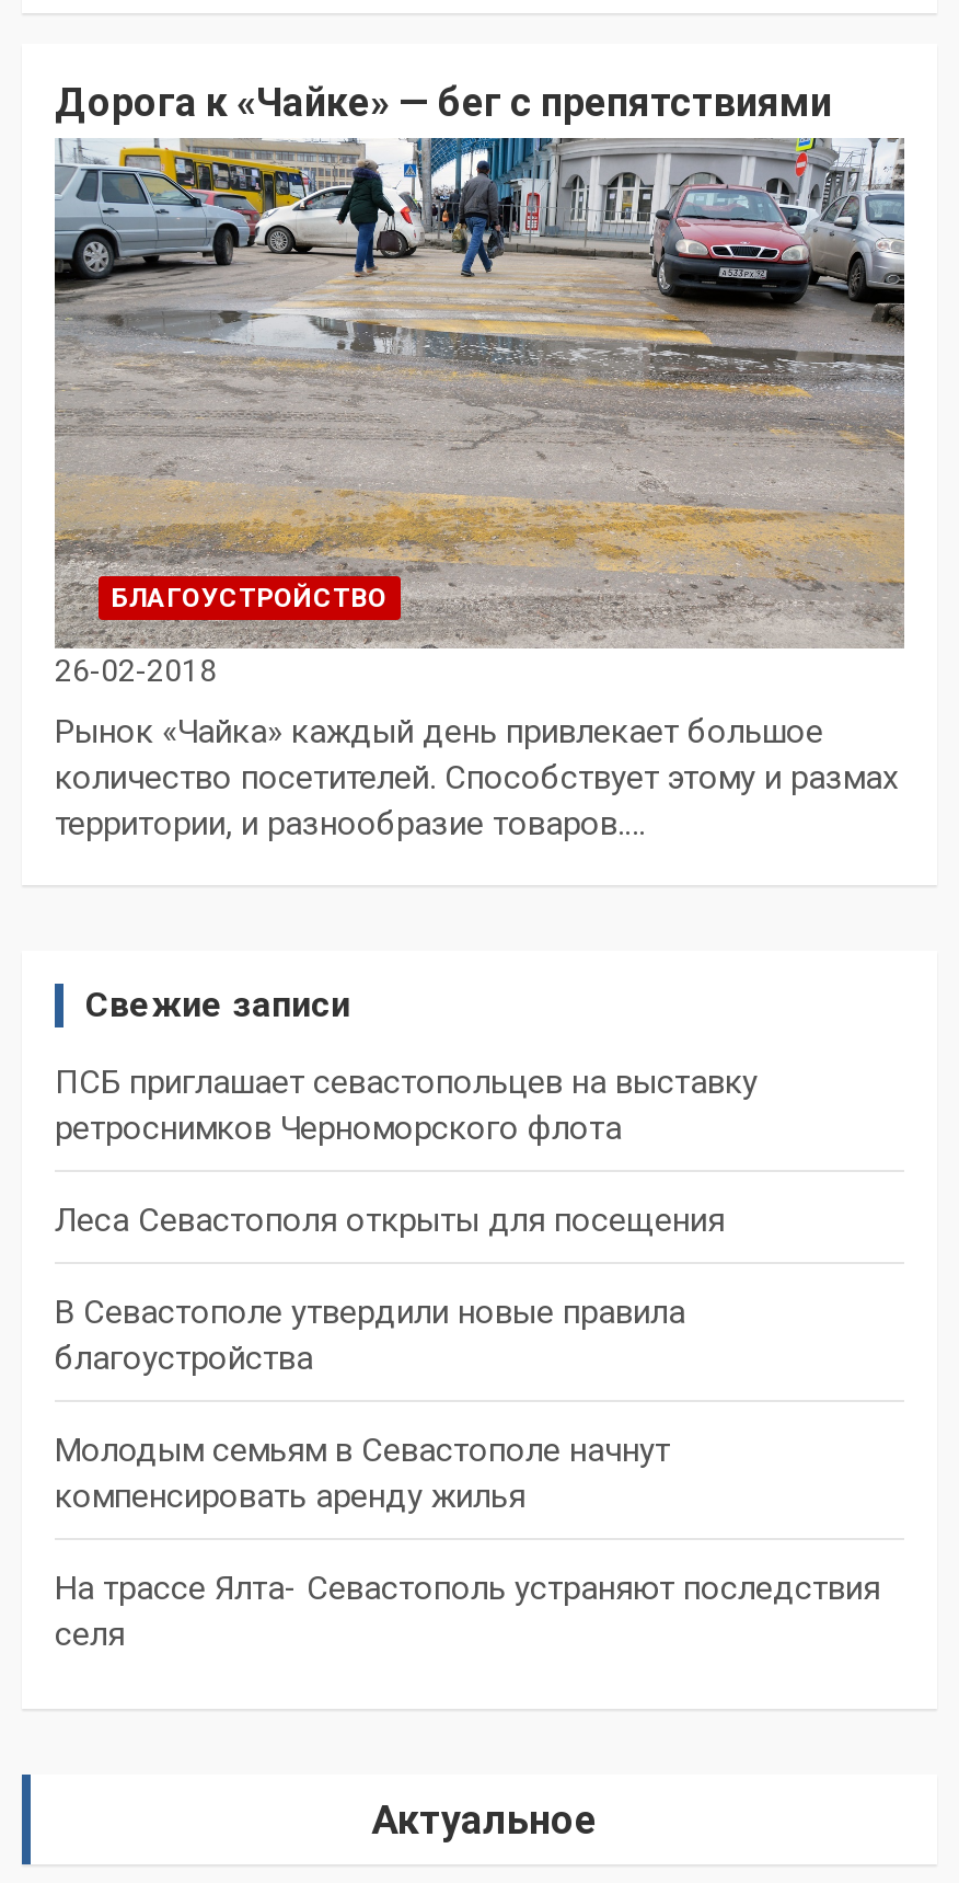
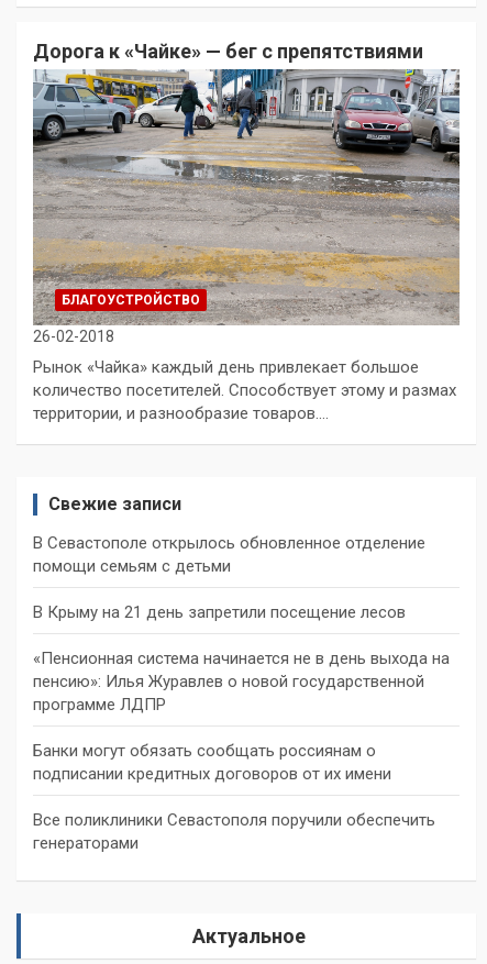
[55,1062,758,1147] ПСБ приглашает севастопольцев на выставку | ретроснимков Черноморского флота -> [33,533,425,576] В Севастополе открылось обновленное отделение | помощи семьям с детьми
[55,1200,725,1239] Леса Севастополя открыты для посещения -> [33,602,406,622] В Крыму на 21 день запретили посещение лесов
[55,1292,685,1377] В Севастополе утвердили новые правила | благоустройства -> [33,648,450,714] «Пенсионная система начинается не в день выхода на | пенсию»: Илья Журавлев о новой государственной | программе ЛДПР
[55,1430,670,1515] Молодым семьям в Севастополе начнут | компенсировать аренду жилья -> [33,740,391,783] Банки могут обязать сообщать россиянам о | подписании кредитных договоров от их имени
[55,1568,880,1653] На трассе Ялта- Севастополь устраняют последствия | селя -> [33,810,435,853] Все поликлиники Севастополя поручили обеспечить | генераторами

